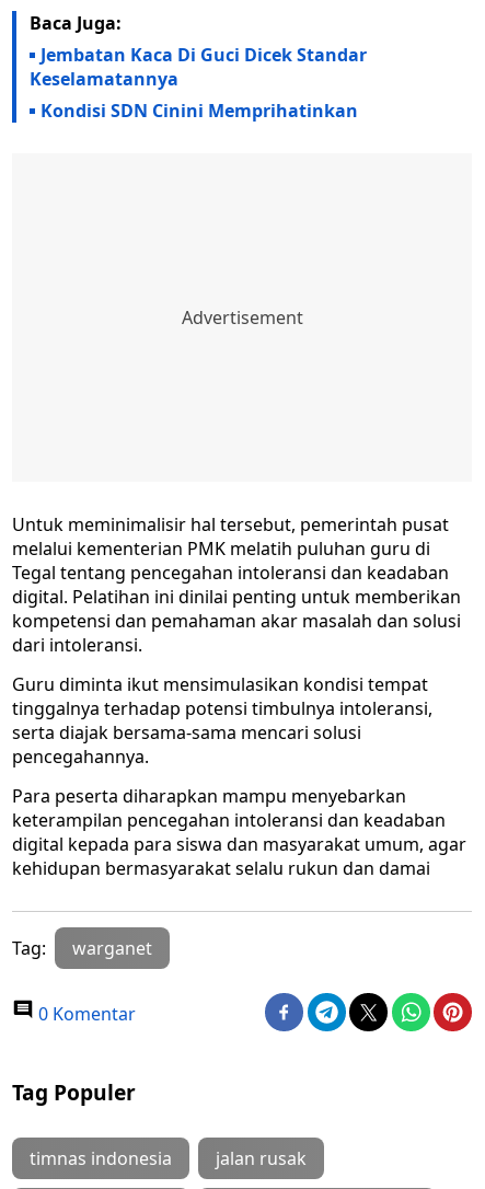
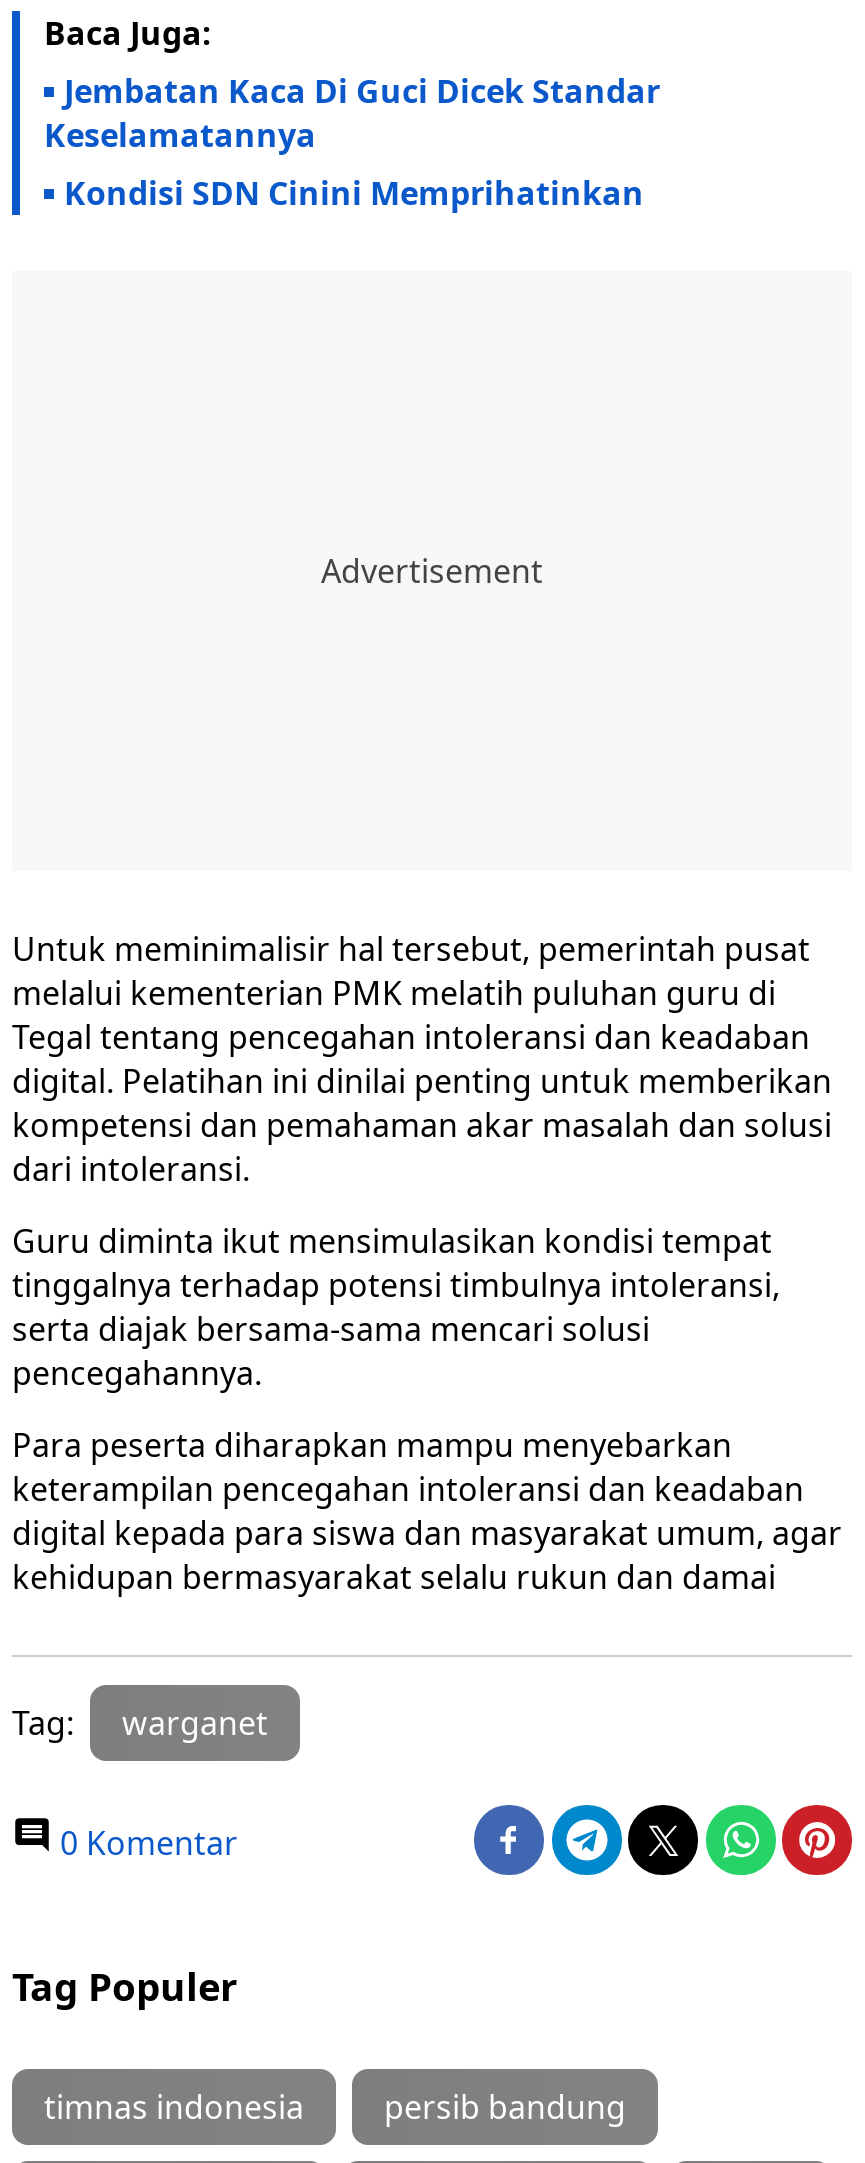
[216,1146,307,1170] jalan rusak -> [384,2085,626,2129] persib bandung

